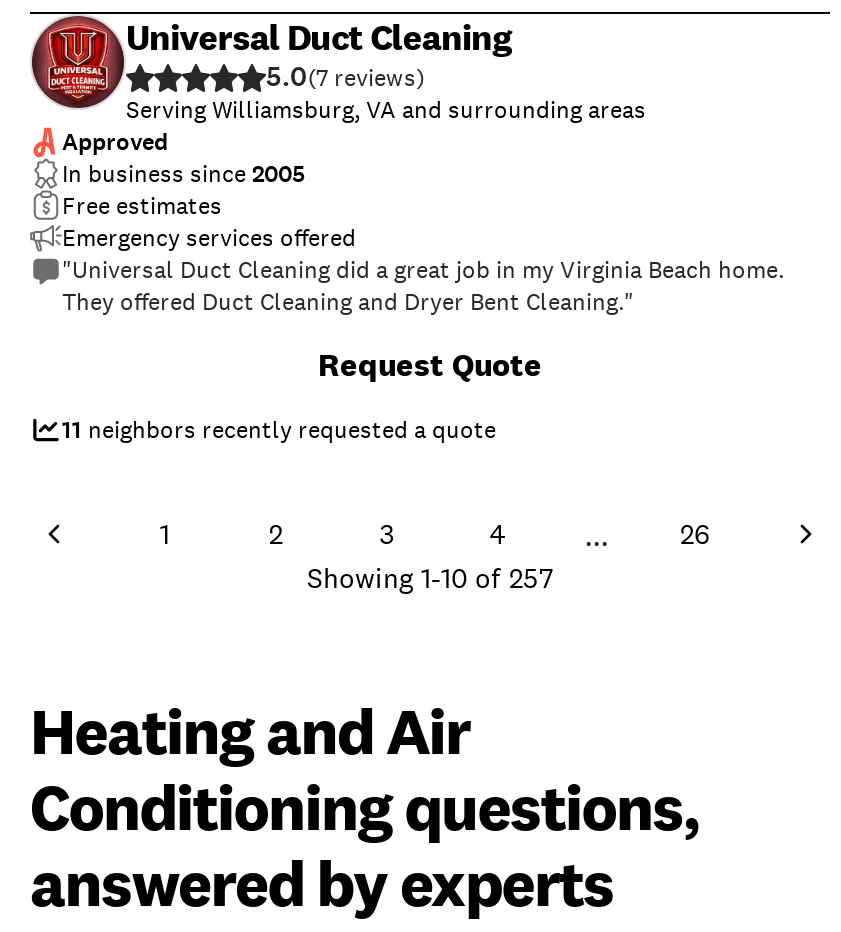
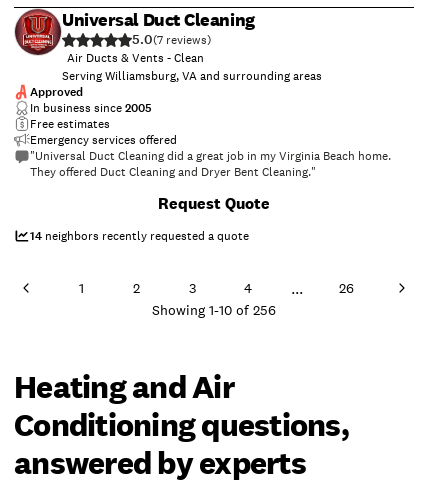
none -> [67,50,204,66] Air Ducts & Vents - Clean
[62,414,496,446] 11 neighbors recently requested a quote -> [30,228,249,244] 14 neighbors recently requested a quote
[307,560,553,596] Showing 1-10 of 257 -> [152,301,276,319] Showing 1-10 of 256

